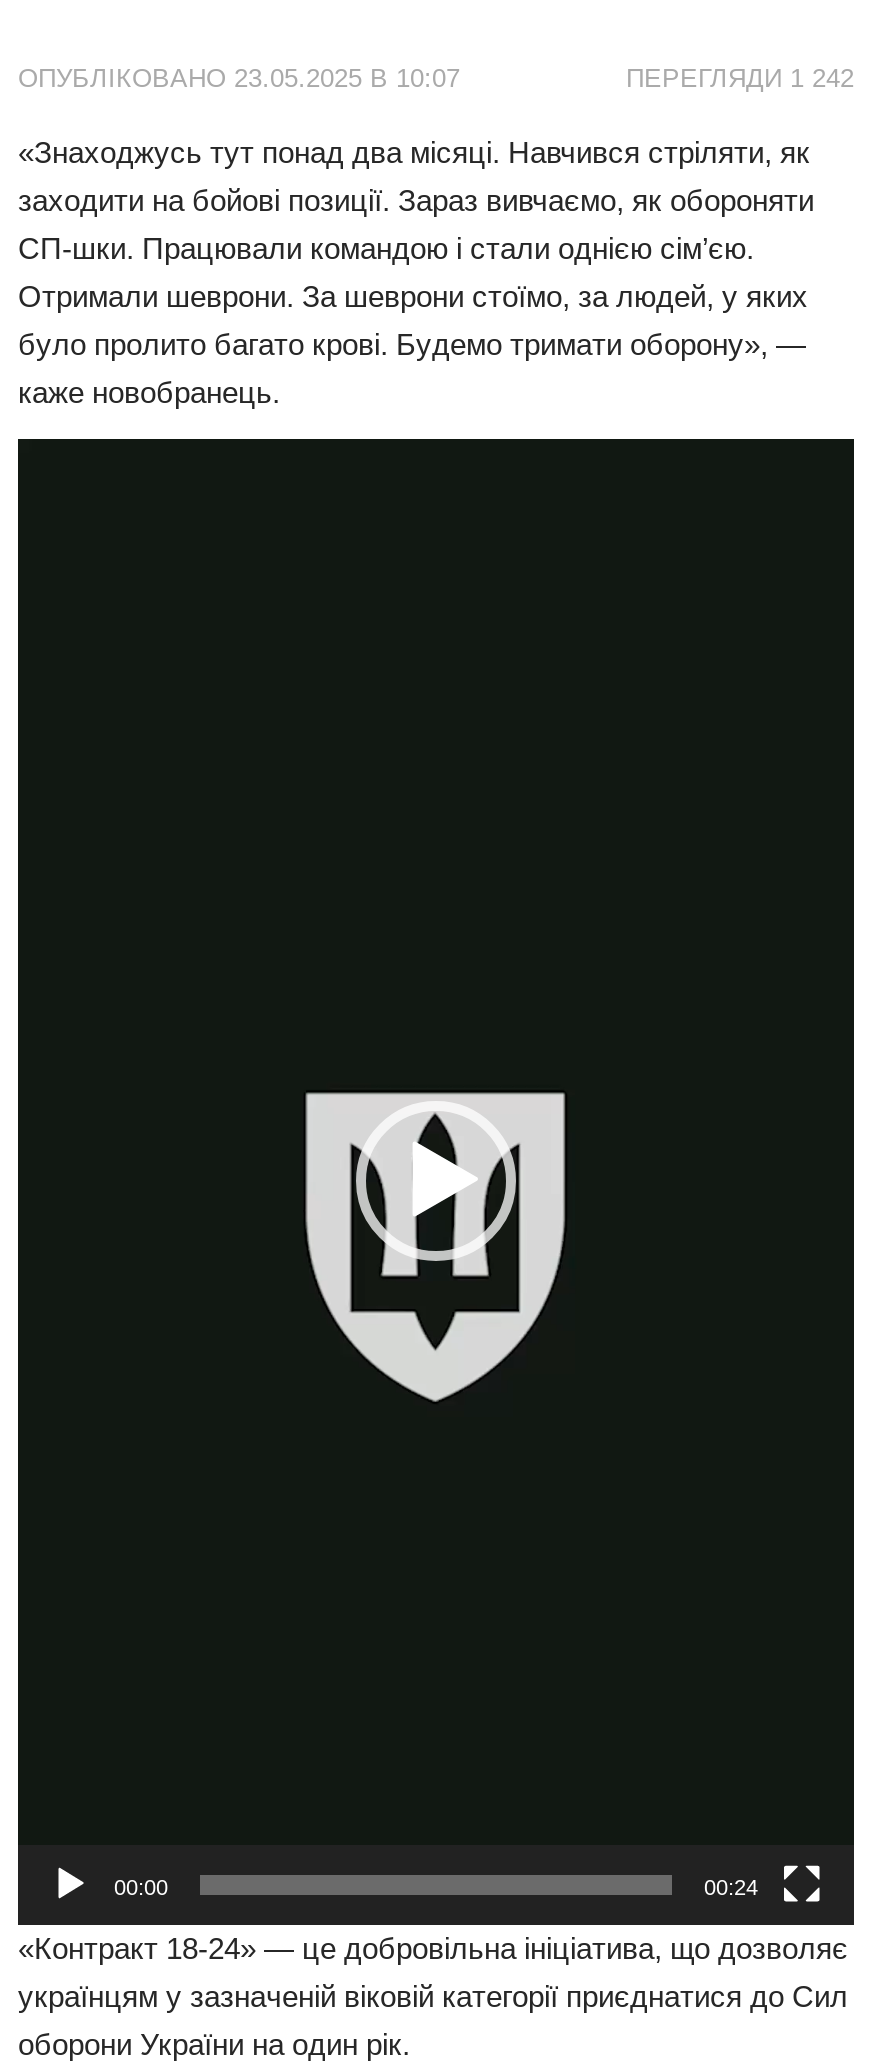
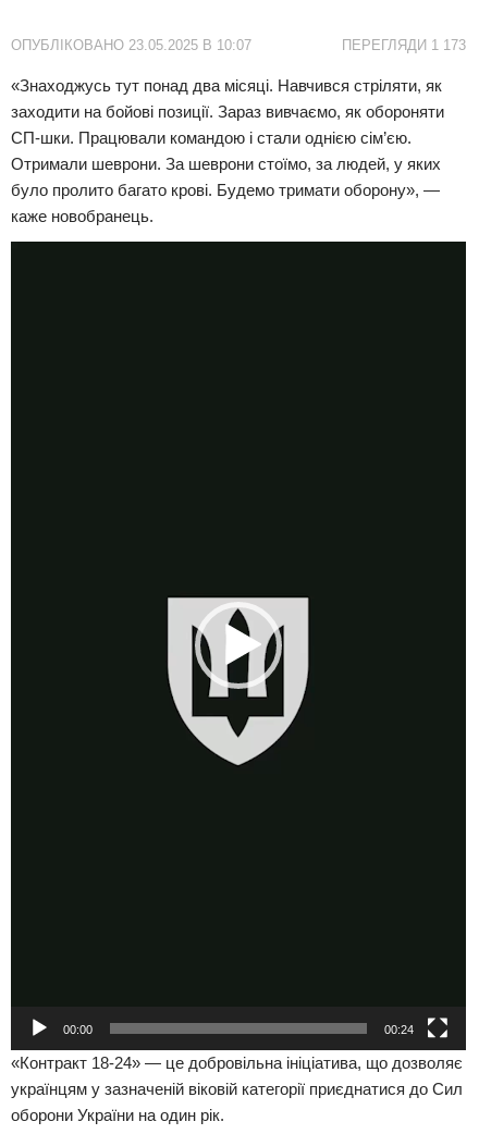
[626,63,854,93] ПЕРЕГЛЯДИ 1 242 -> [342,37,466,53] ПЕРЕГЛЯДИ 1 173

